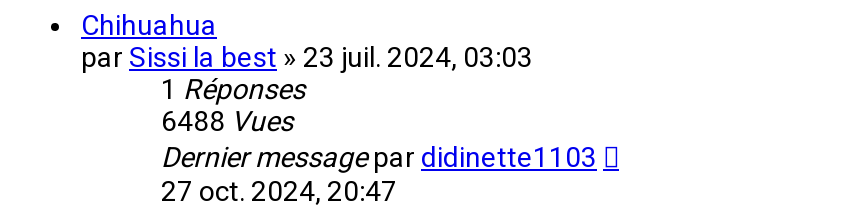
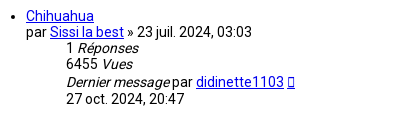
[161,105,293,137] 6488 Vues -> [66,56,132,72] 6455 Vues

